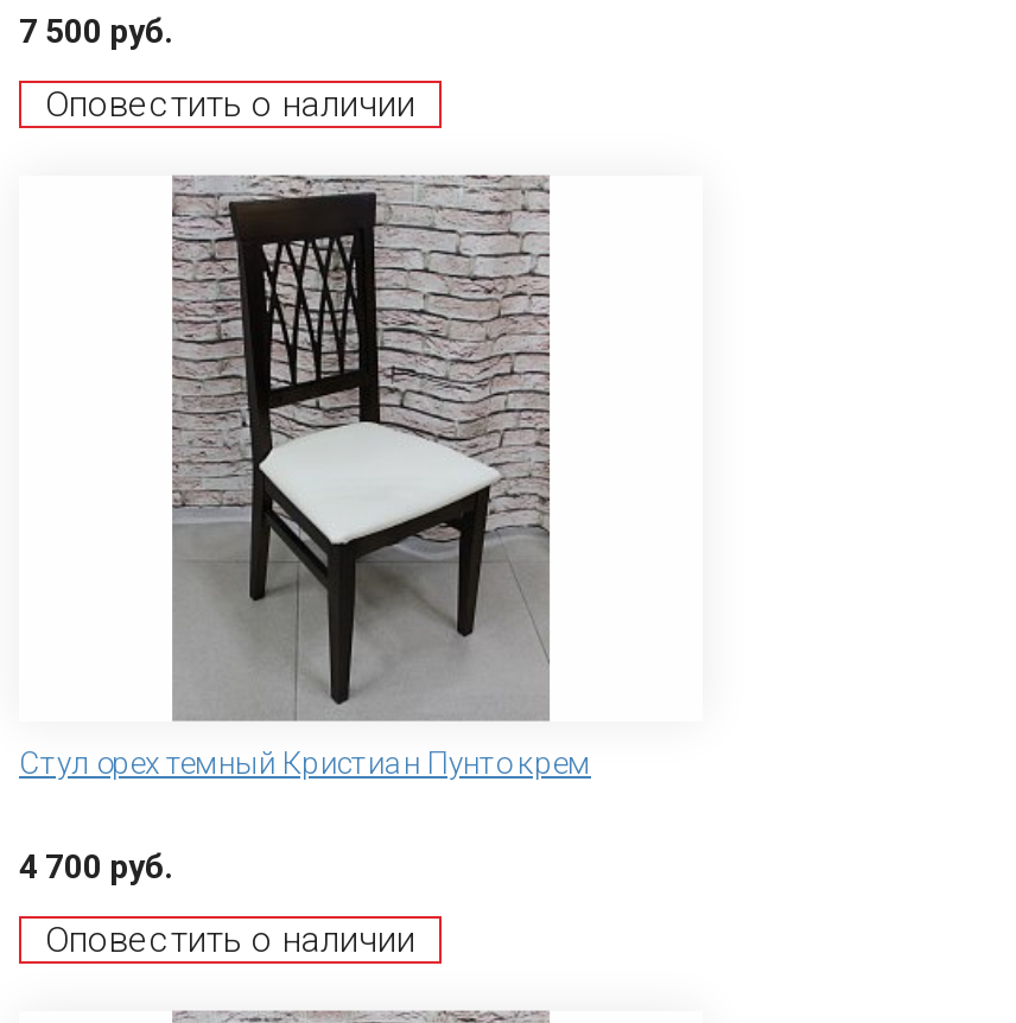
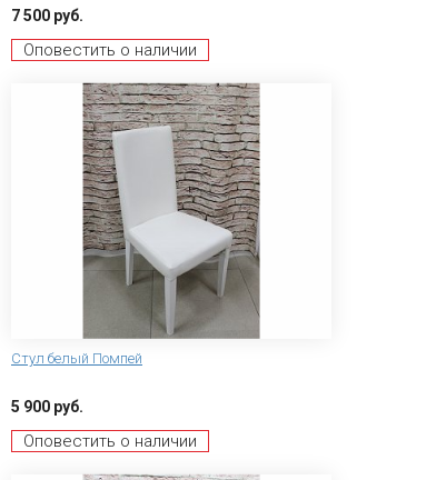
[19,178,591,781] [image] | Стул орех темный Кристиан Пунто крем -> [11,83,260,367] [image] | Стул белый Помпей
[19,848,173,886] 4 700 руб. -> [11,398,83,416] 5 900 руб.

